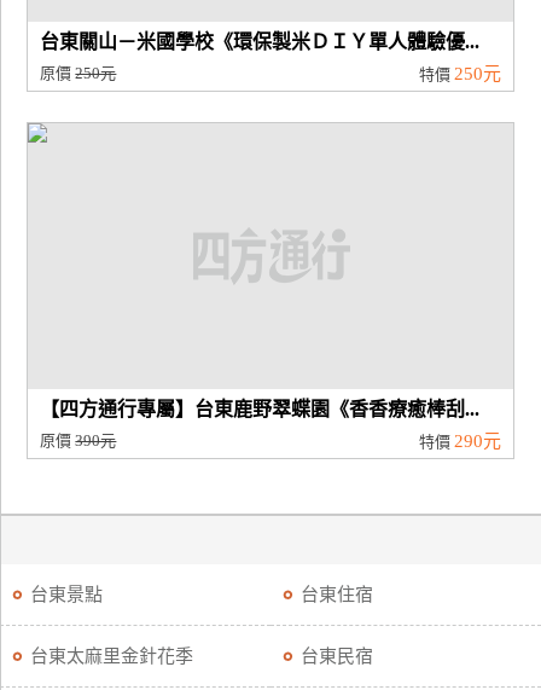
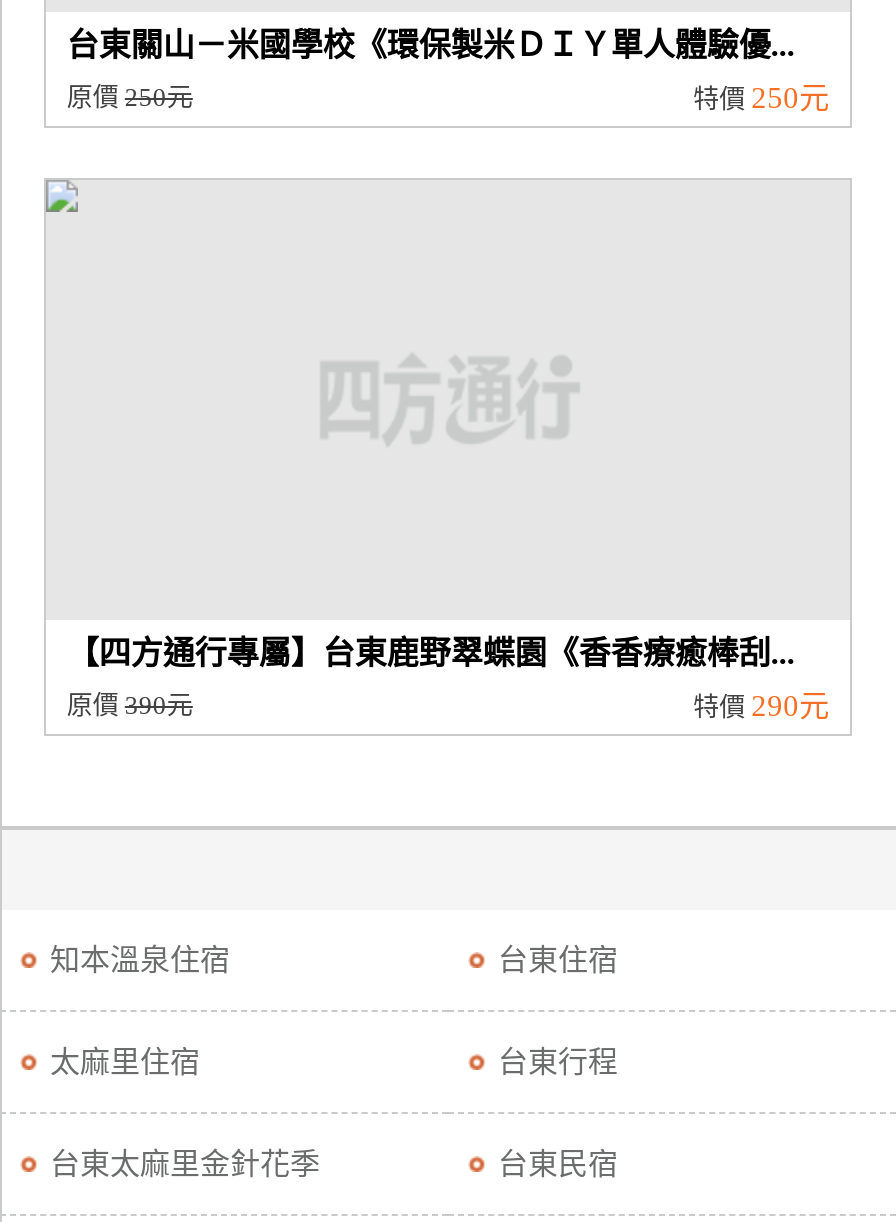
[30,585,103,604] 台東景點 -> [50,944,230,976] 知本溫泉住宿
none -> [50,1046,618,1078] 太麻里住宿 | 台東行程

